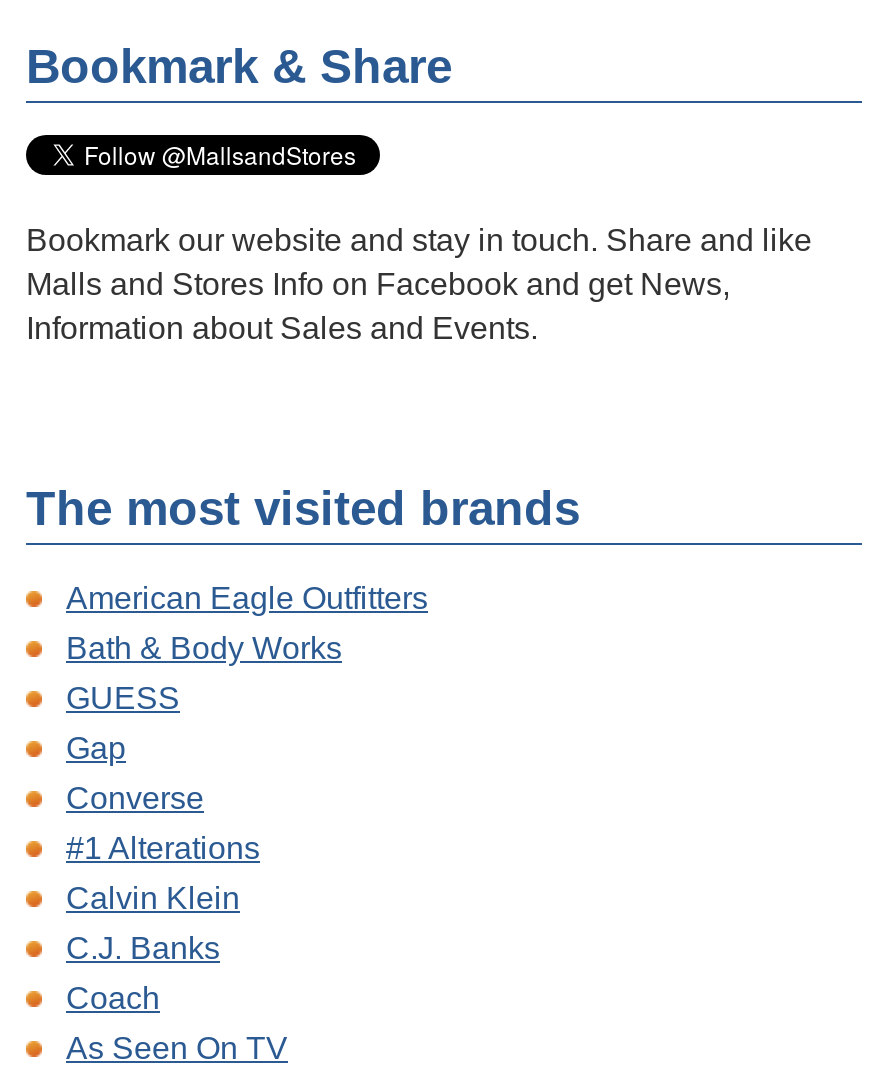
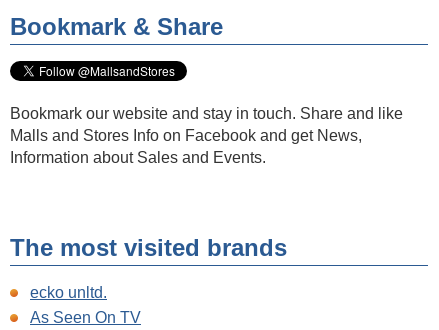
[66,581,428,1015] American Eagle Outfitters | Bath & Body Works | GUESS | Gap | Converse | #1 Alterations | Calvin Klein | C.J. Banks | Coach -> [30,284,107,301] ecko unltd.

